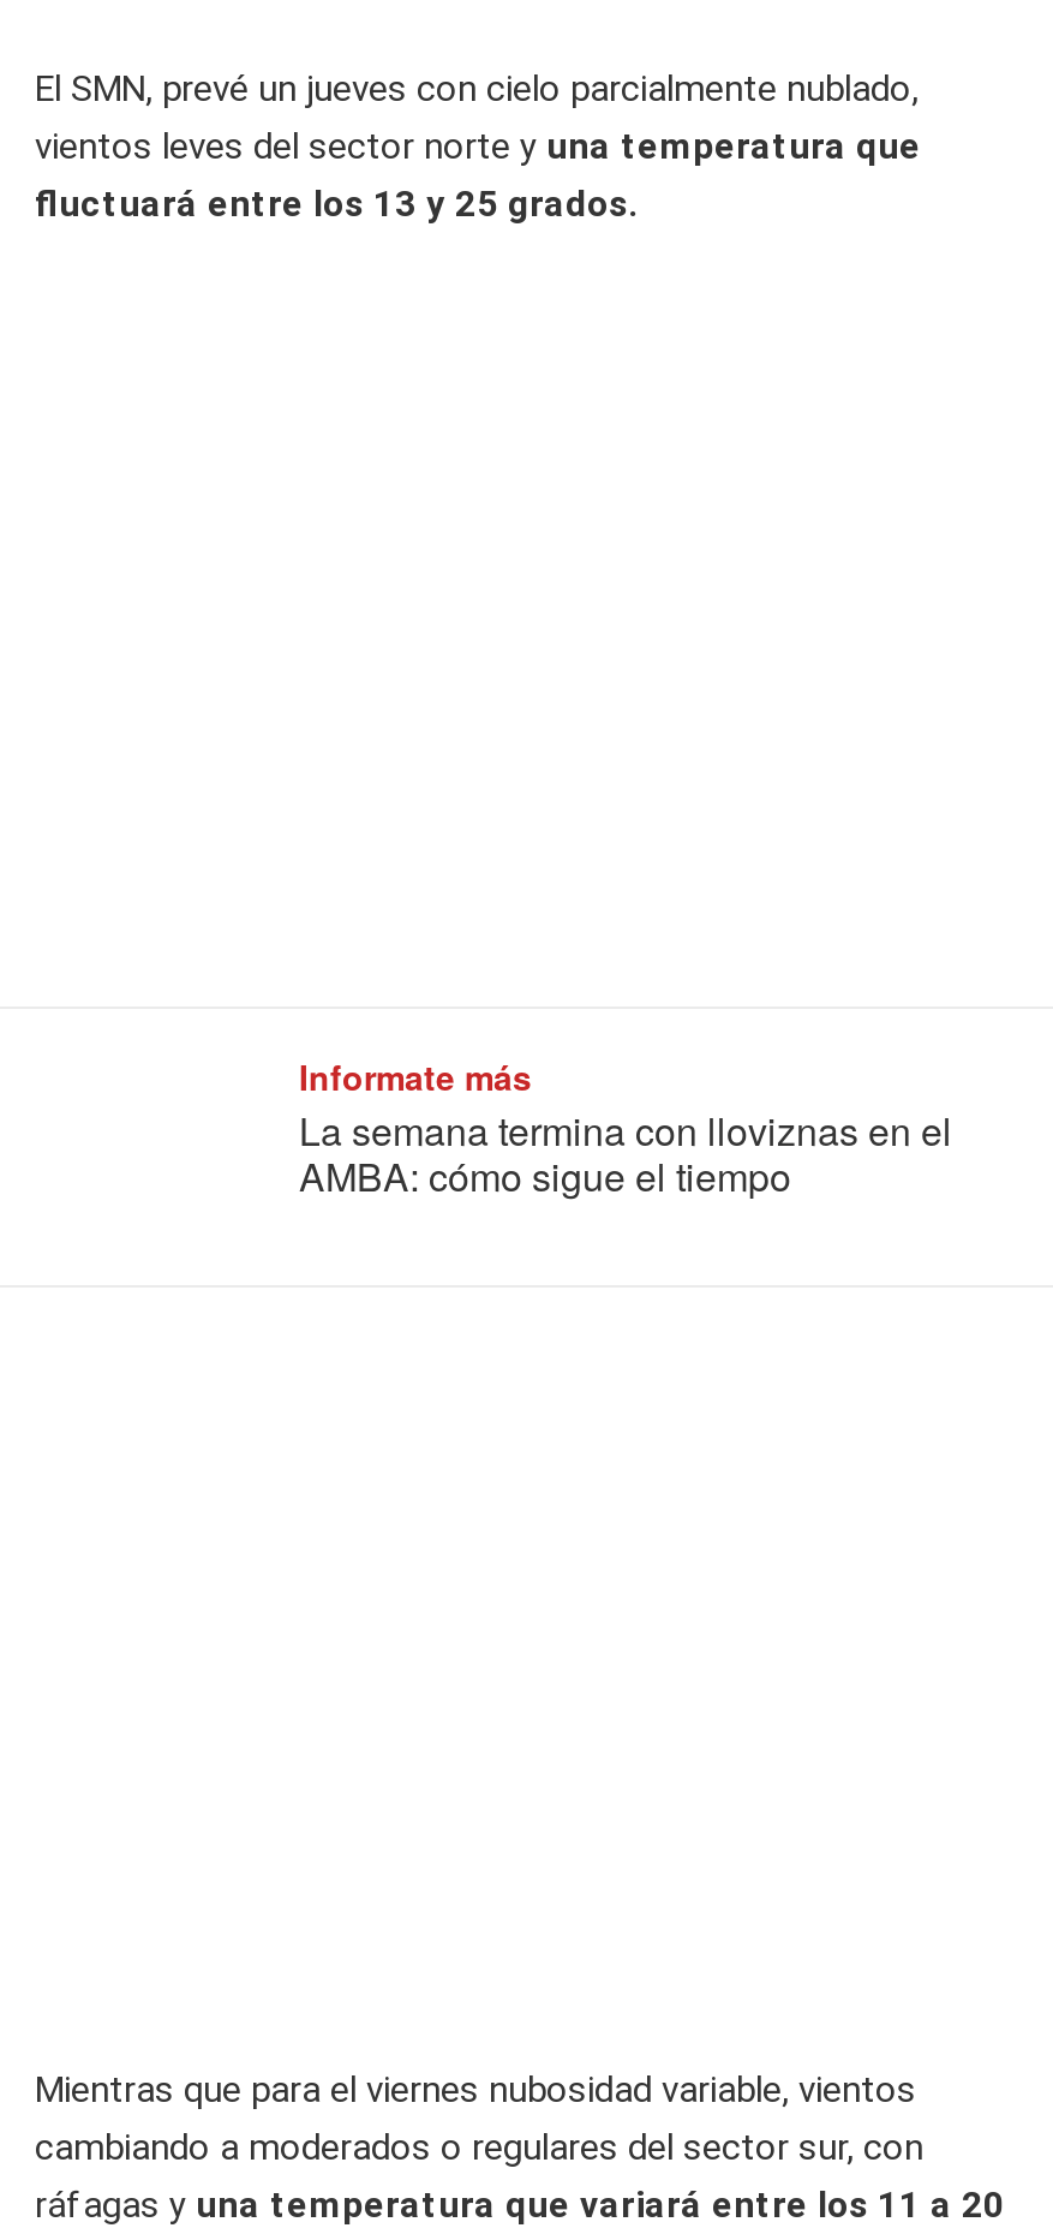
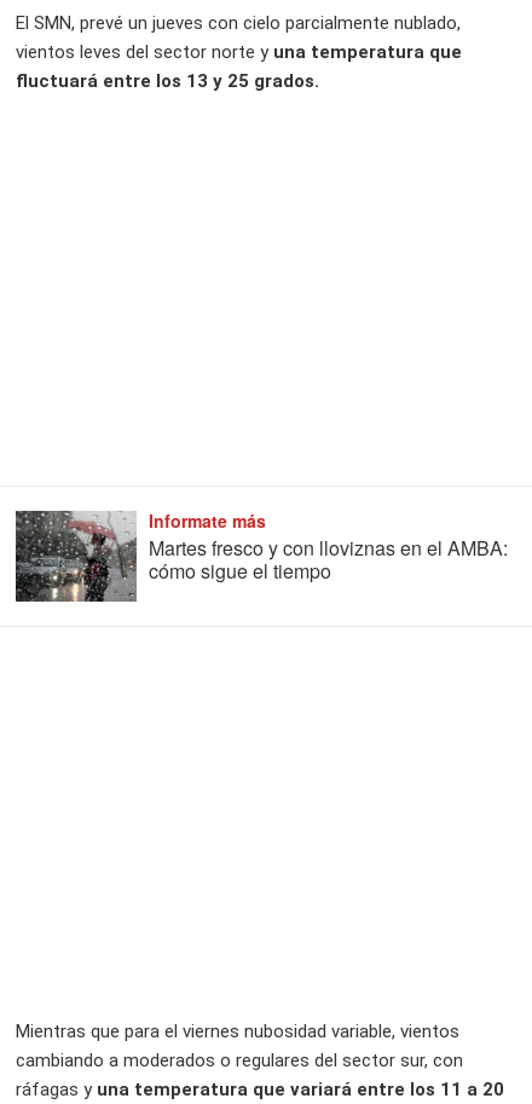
none -> [15,510,138,603] [image]
[299,1102,952,1203] La semana termina con lloviznas en el | AMBA: cómo sigue el tiempo -> [149,533,508,584] Martes fresco y con lloviznas en el AMBA: | cómo sigue el tiempo

